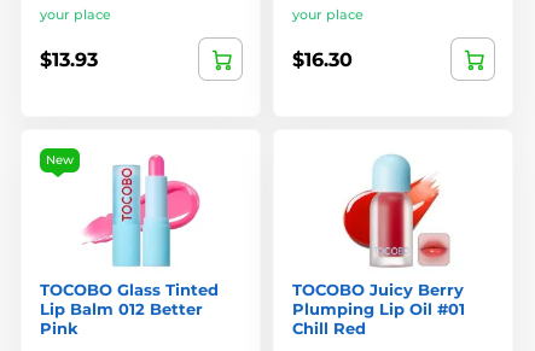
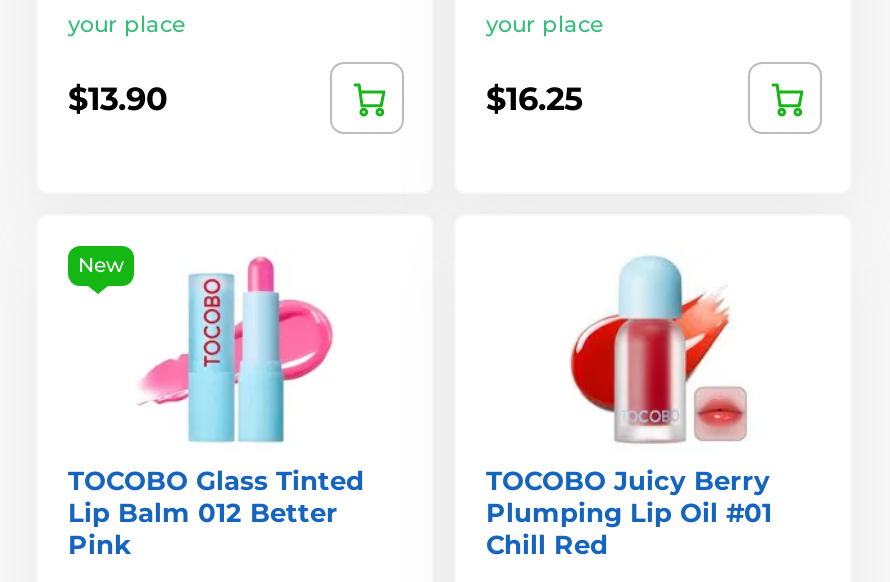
[40,48,98,71] $13.93 -> [68,80,168,118] $13.90
[292,48,353,71] $16.30 -> [486,80,584,118] $16.25

